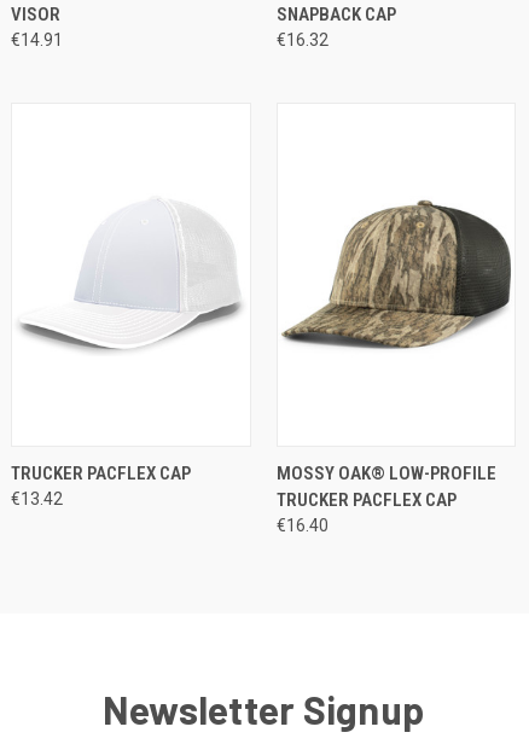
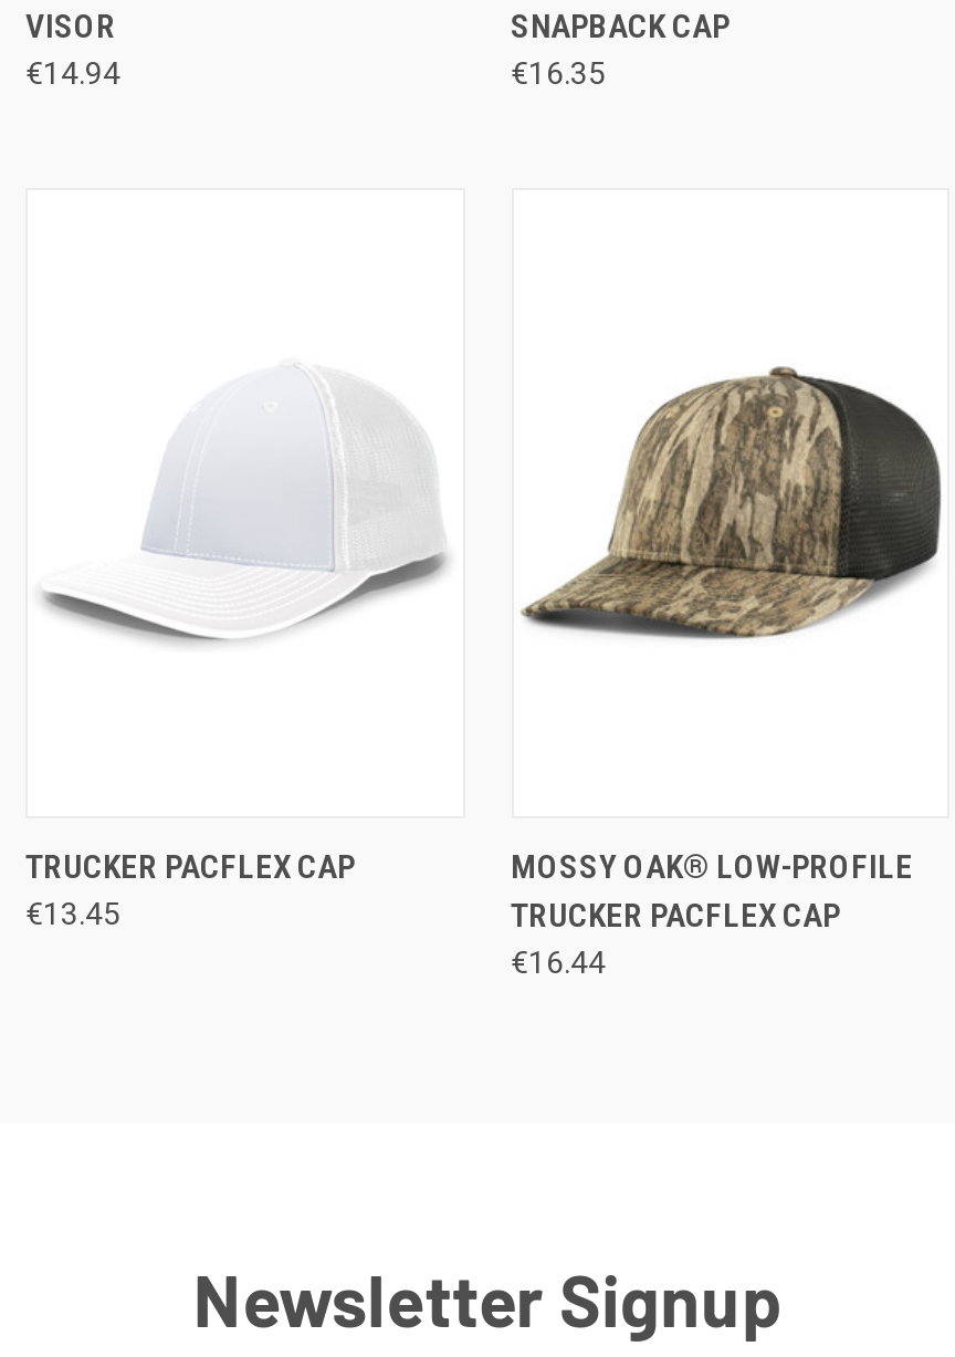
[11,30,63,49] €14.91 -> [25,55,120,90] €14.94
[276,30,328,49] €16.32 -> [511,55,606,90] €16.35
[11,489,63,508] €13.42 -> [25,895,120,931] €13.45
[276,515,328,535] €16.40 -> [511,944,606,979] €16.44

